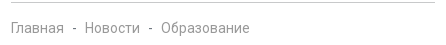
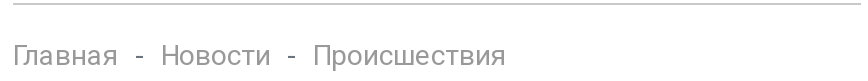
[161,20,250,36] Образование -> [313,40,507,72] Происшествия

